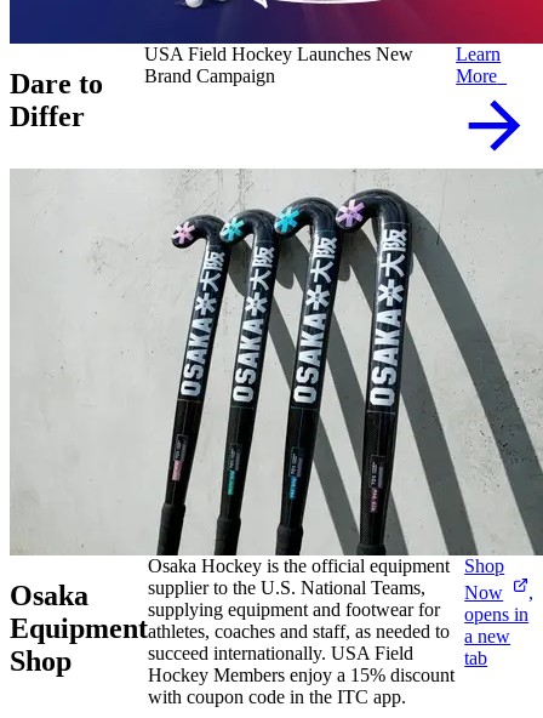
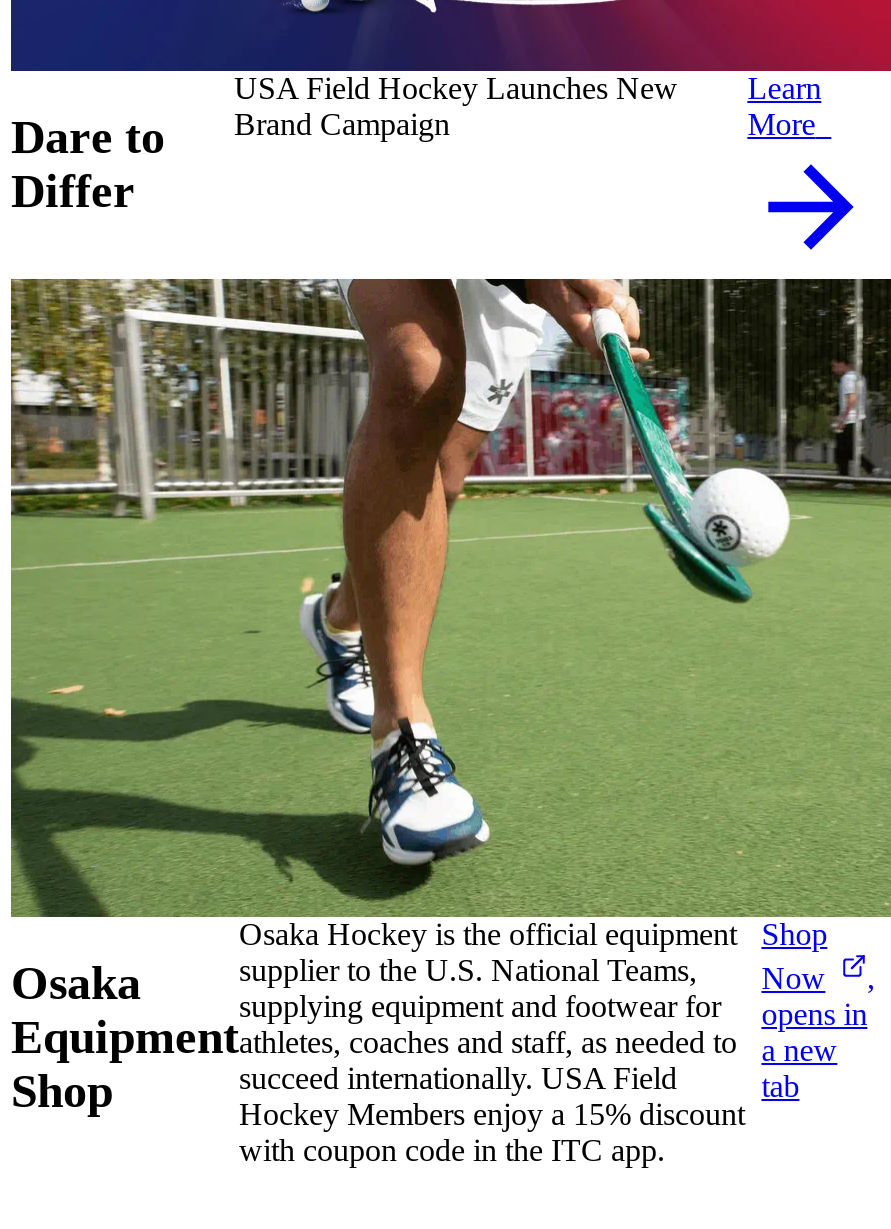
[10,169,539,557] [image] -> [9,278,885,920] [image]

